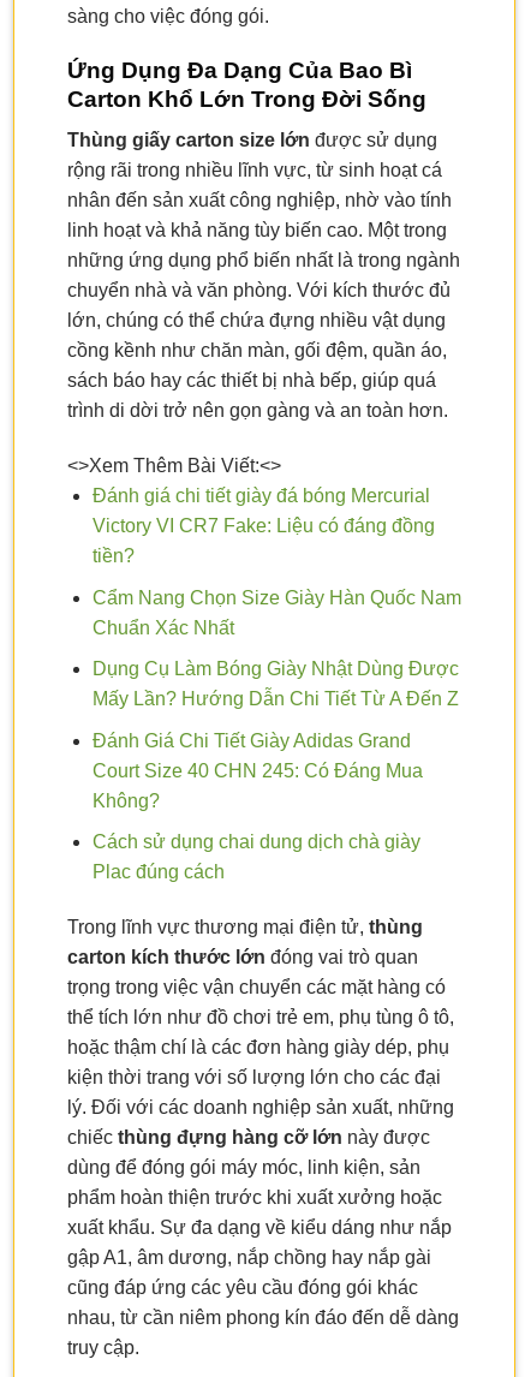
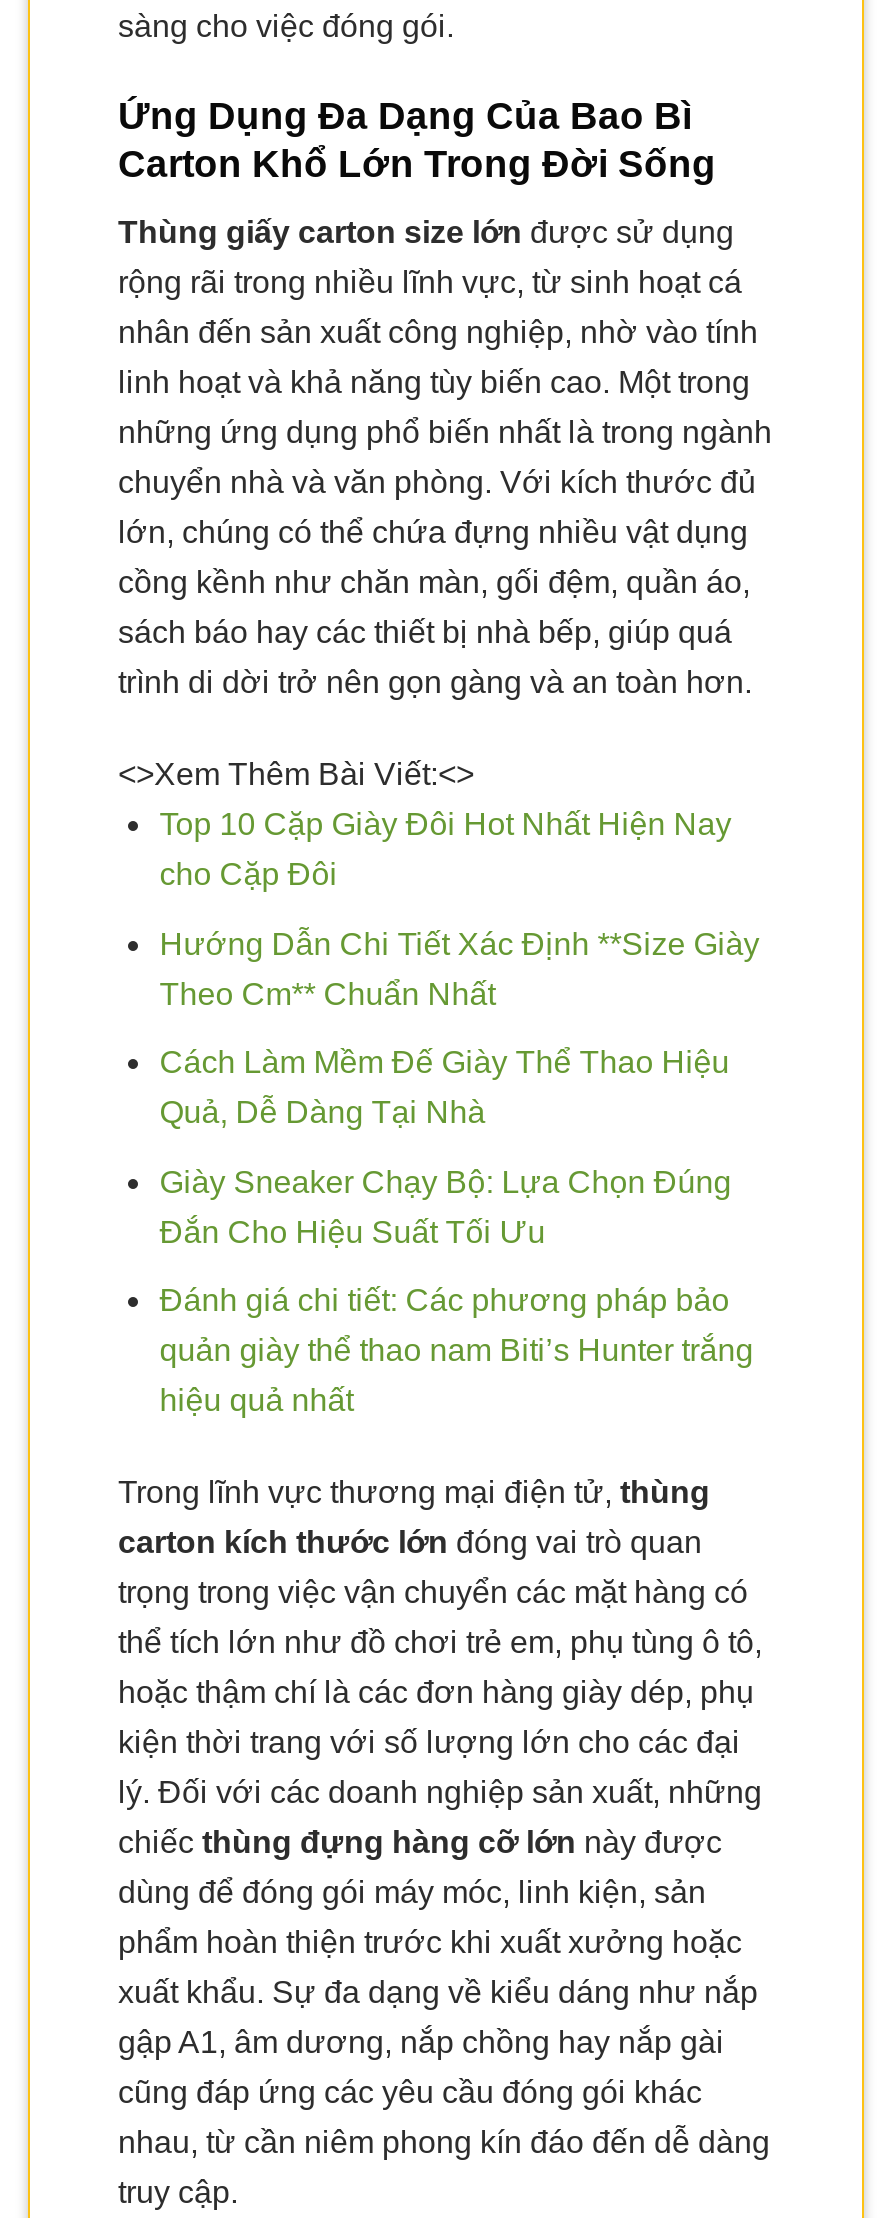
[92,485,461,882] Đánh giá chi tiết giày đá bóng Mercurial | Victory VI CR7 Fake: Liệu có đáng đồng | tiền? | Cẩm Nang Chọn Size Giày Hàn Quốc Nam | Chuẩn Xác Nhất | Dụng Cụ Làm Bóng Giày Nhật Dùng Được | Mấy Lần? Hướng Dẫn Chi Tiết Từ A Đến Z | Đánh Giá Chi Tiết Giày Adidas Grand | Court Size 40 CHN 245: Có Đáng Mua | Không? | Cách sử dụng chai dung dịch chà giày | Plac đúng cách -> [160,807,760,1418] Top 10 Cặp Giày Đôi Hot Nhất Hiện Nay | cho Cặp Đôi | Hướng Dẫn Chi Tiết Xác Định **Size Giày | Theo Cm** Chuẩn Nhất | Cách Làm Mềm Đế Giày Thể Thao Hiệu | Quả, Dễ Dàng Tại Nhà | Giày Sneaker Chạy Bộ: Lựa Chọn Đúng | Đắn Cho Hiệu Suất Tối Ưu | Đánh giá chi tiết: Các phương pháp bảo | quản giày thể thao nam Biti’s Hunter trắng | hiệu quả nhất

